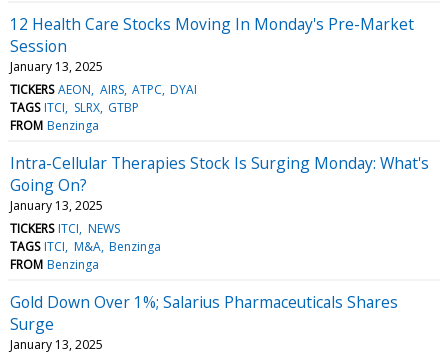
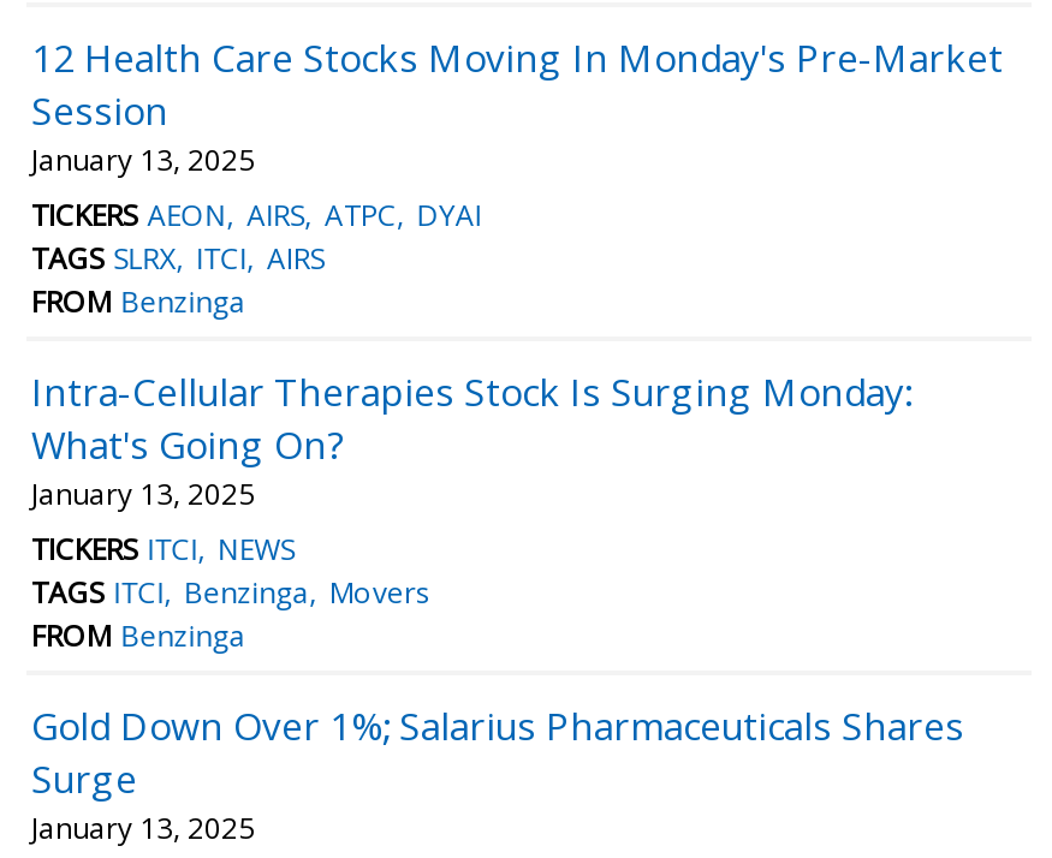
[10,99,139,116] TAGS ITCI SLRX GTBP -> [31,238,324,279] TAGS SLRX ITCI AIRS
[10,238,161,255] TAGS ITCI M&A Benzinga -> [31,572,430,613] TAGS ITCI Benzinga Movers

